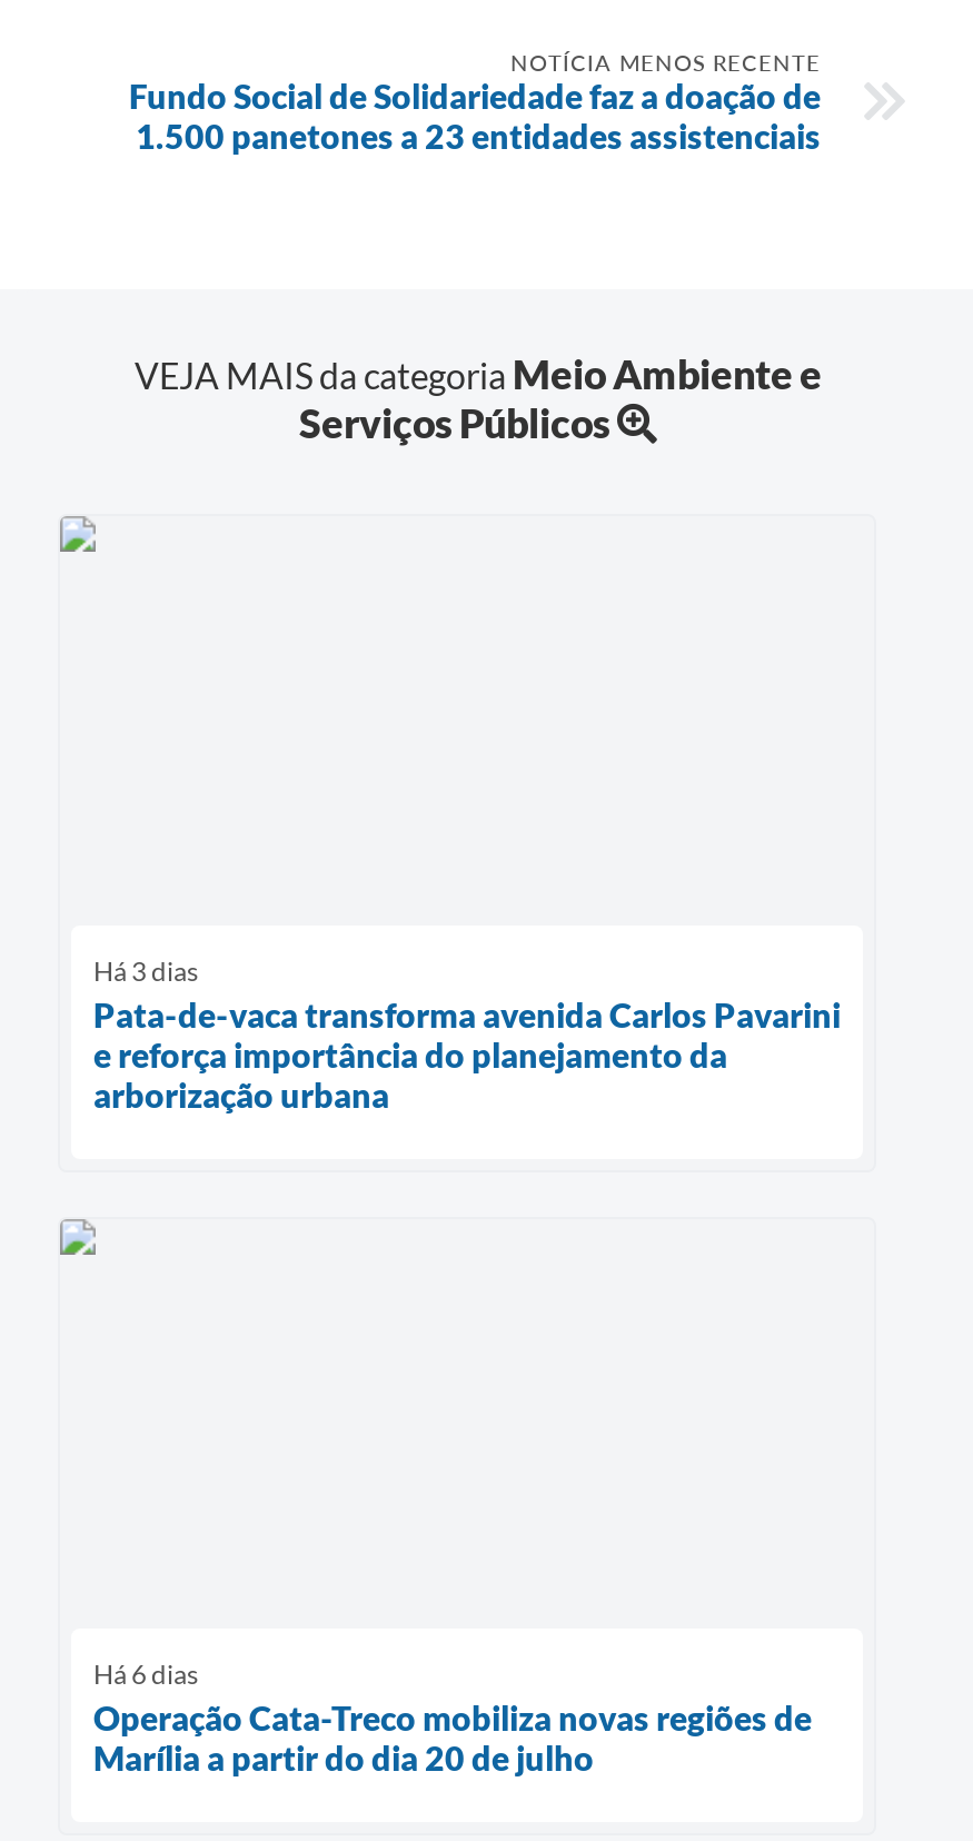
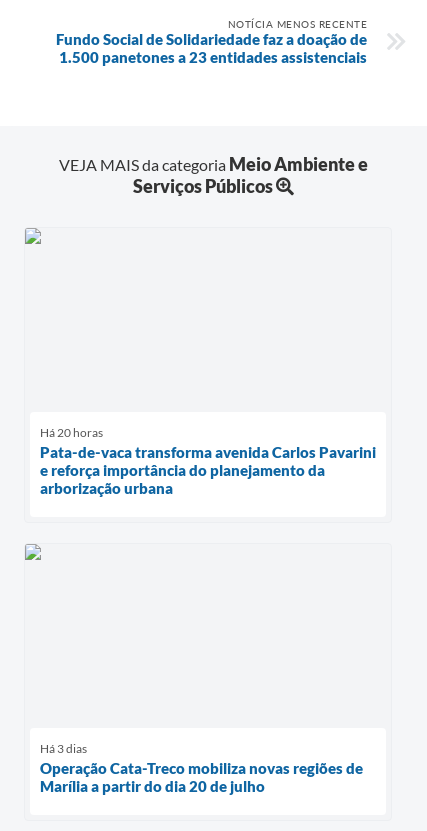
[93,955,198,988] Há 3 dias -> [40,425,103,440] Há 20 horas
[93,1658,198,1691] Há 6 dias -> [40,741,87,756] Há 3 dias

